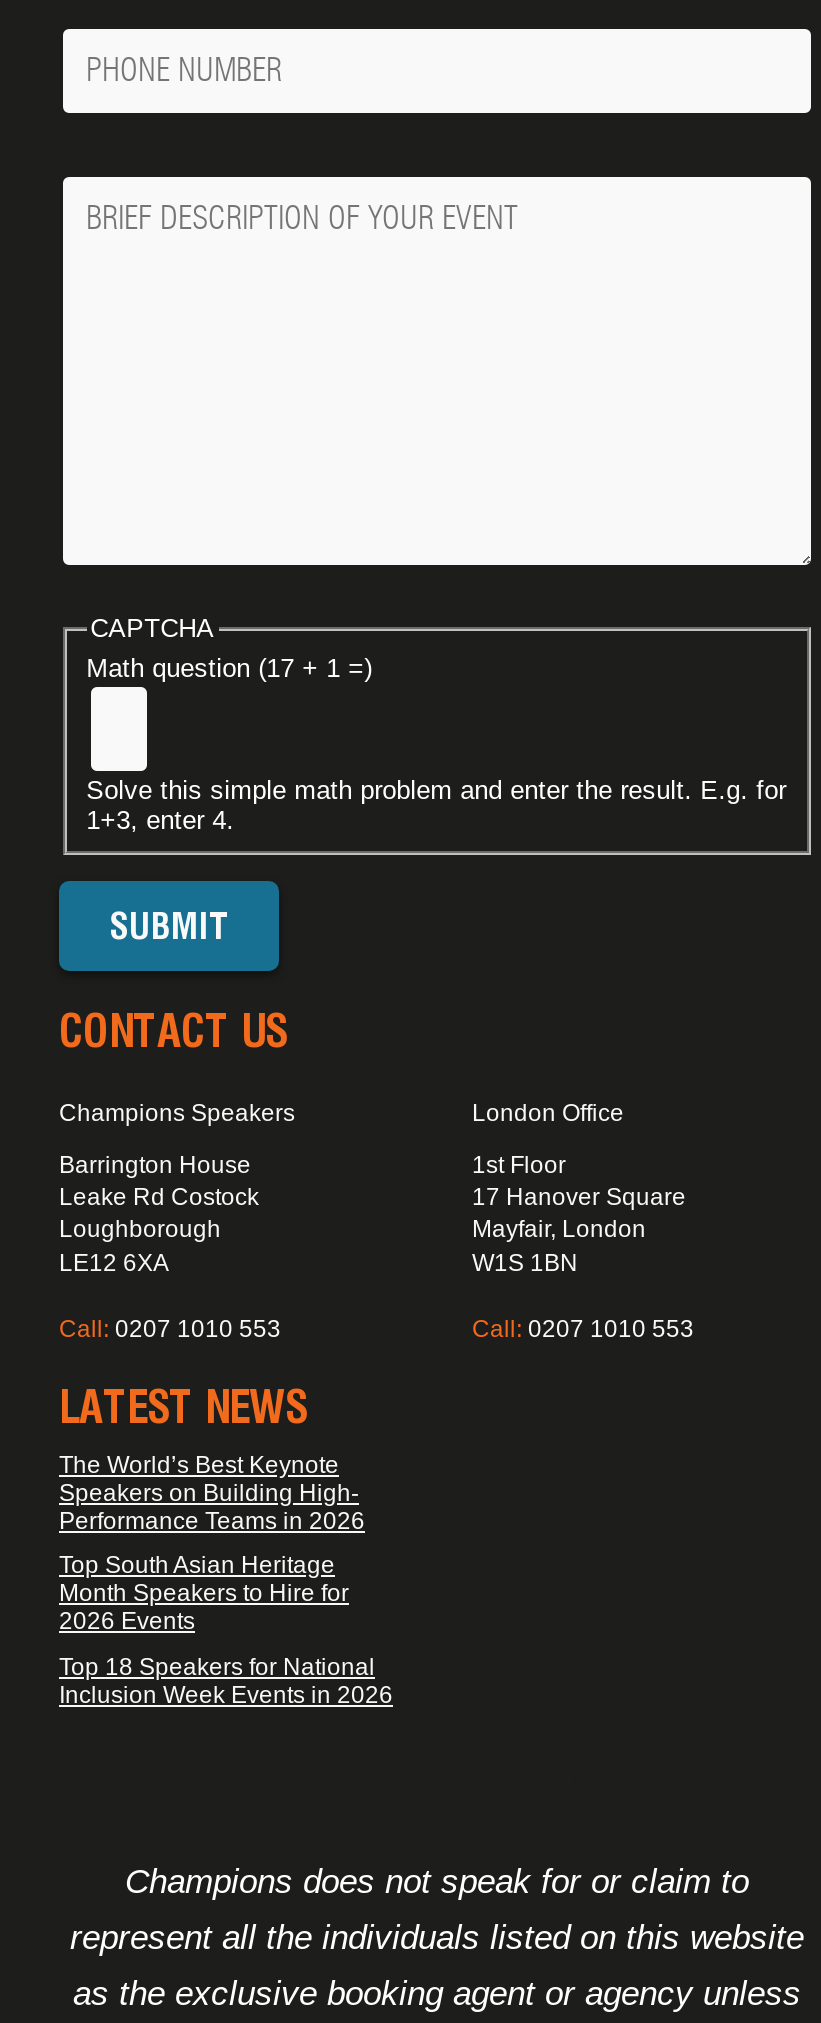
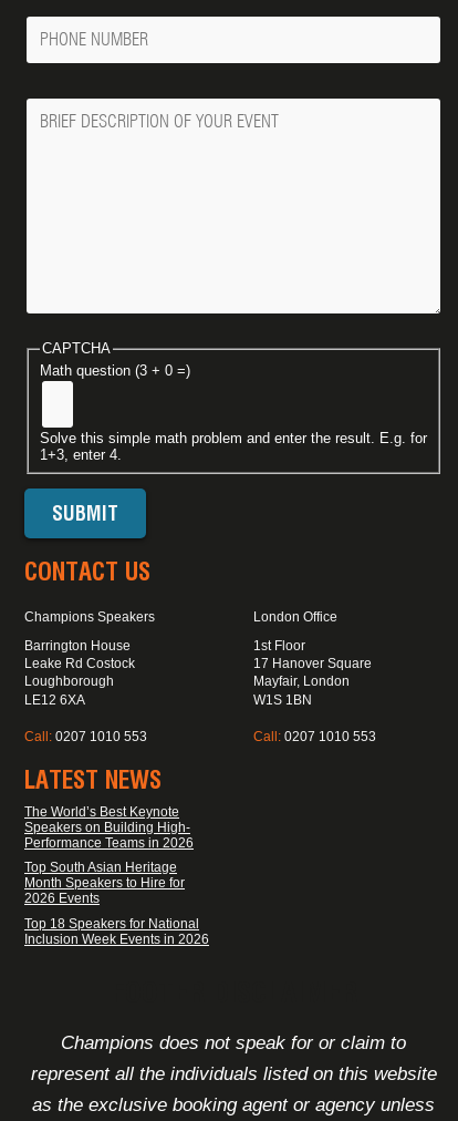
[86,653,372,683] Math question (17 + 1 =) -> [39,362,190,379] Math question (3 + 0 =)

